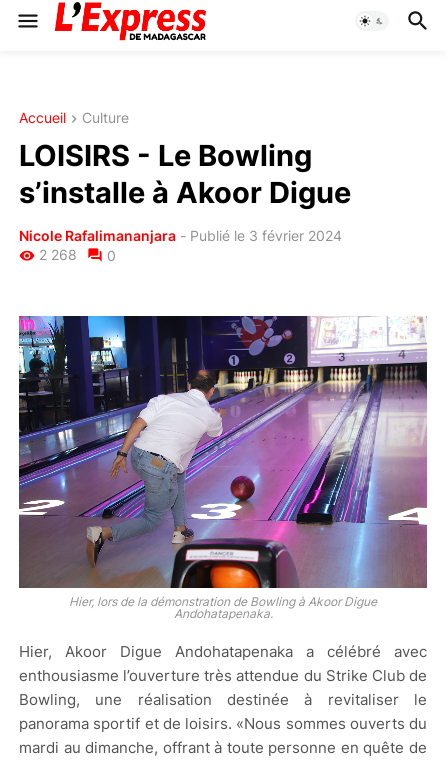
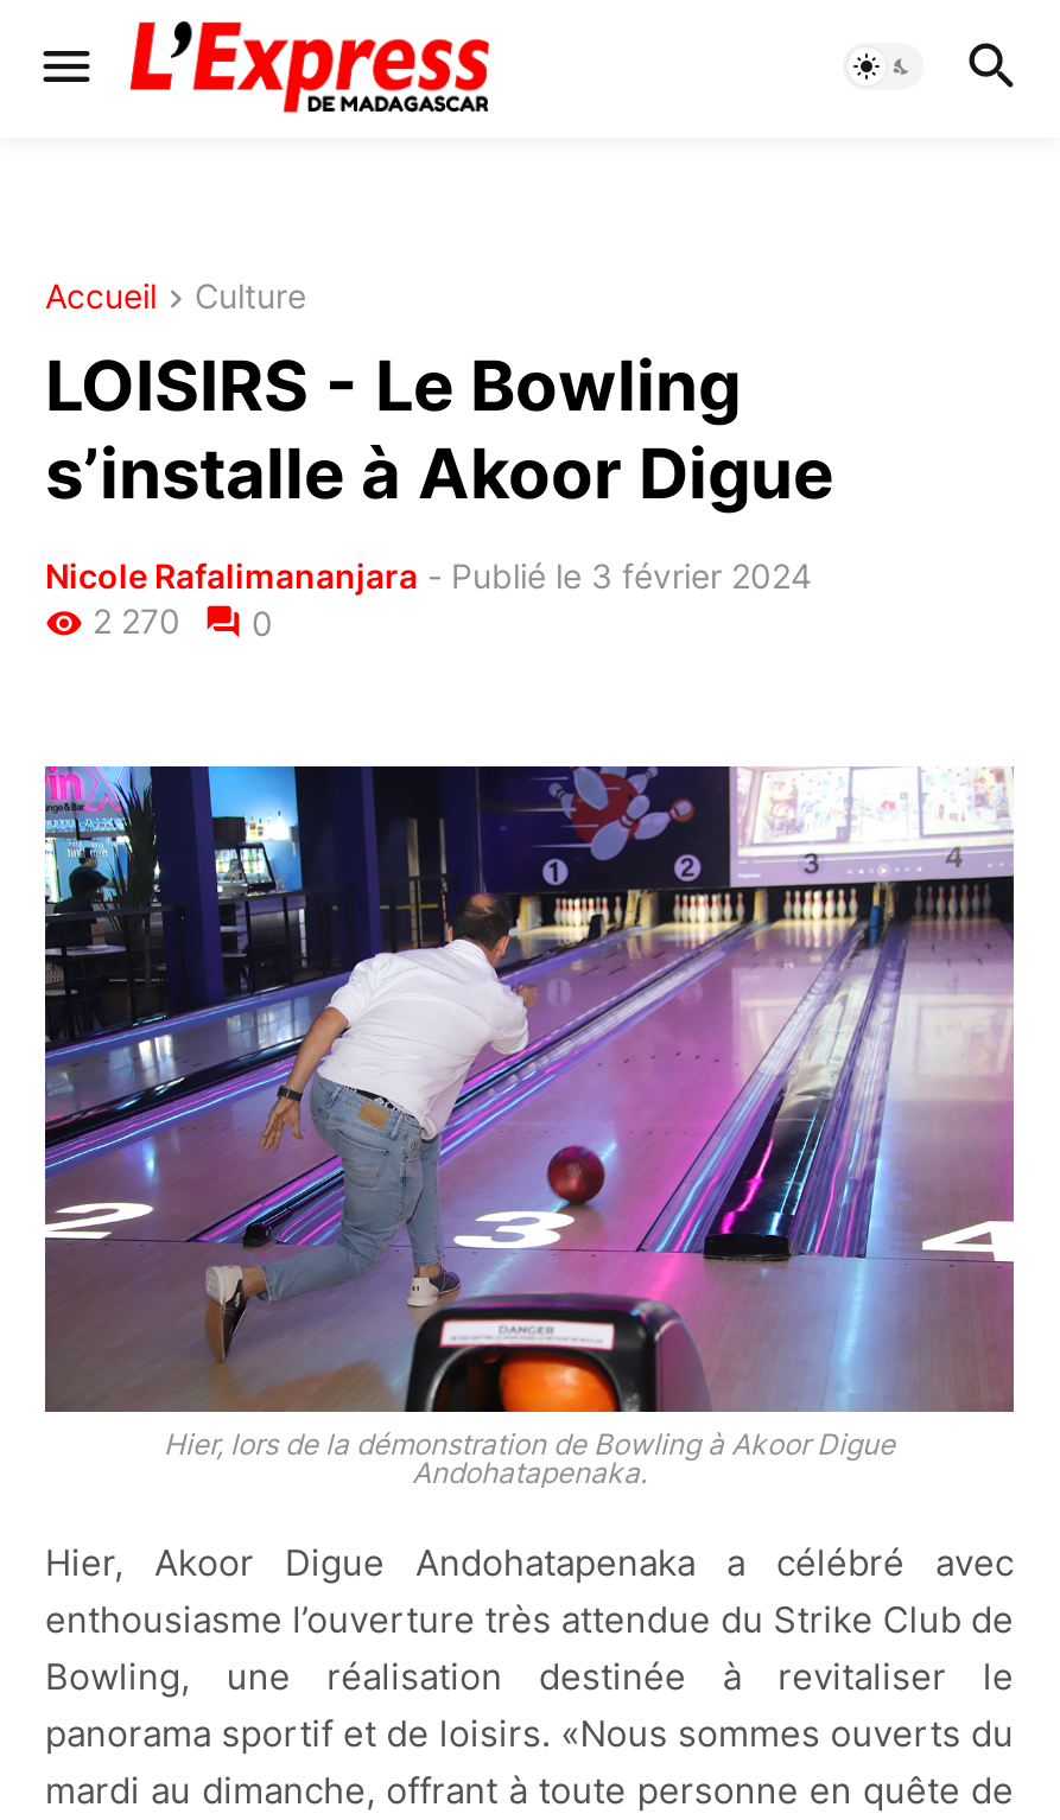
[39,246,116,264] 2 268 0 -> [93,601,273,643] 2 270 0

